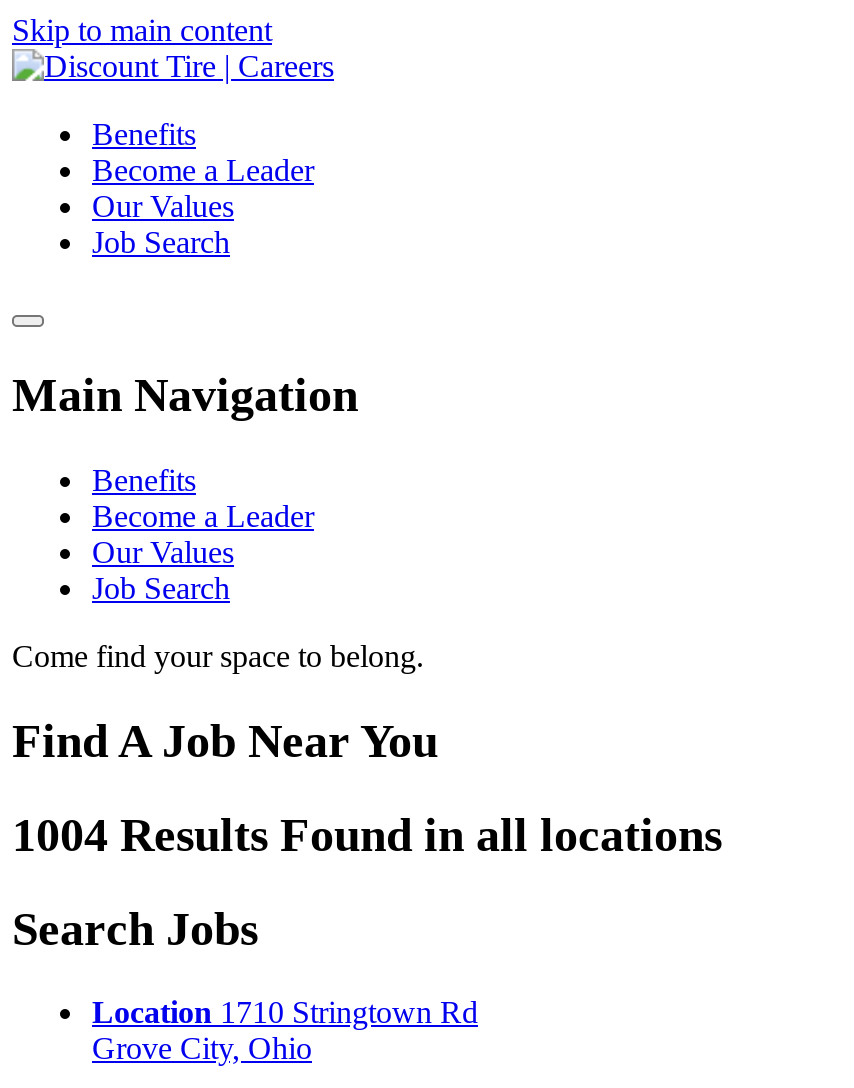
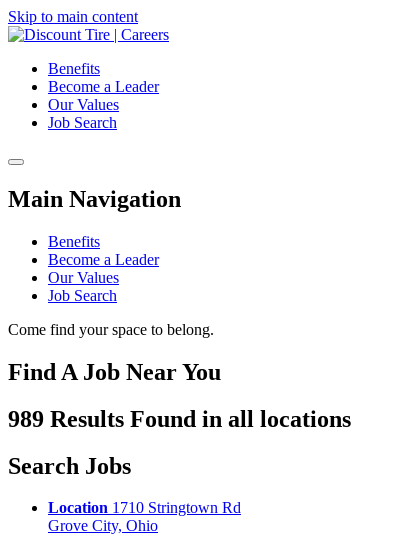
[12,808,722,860] 1004 Results Found in all locations -> [8,406,351,432] 989 Results Found in all locations

